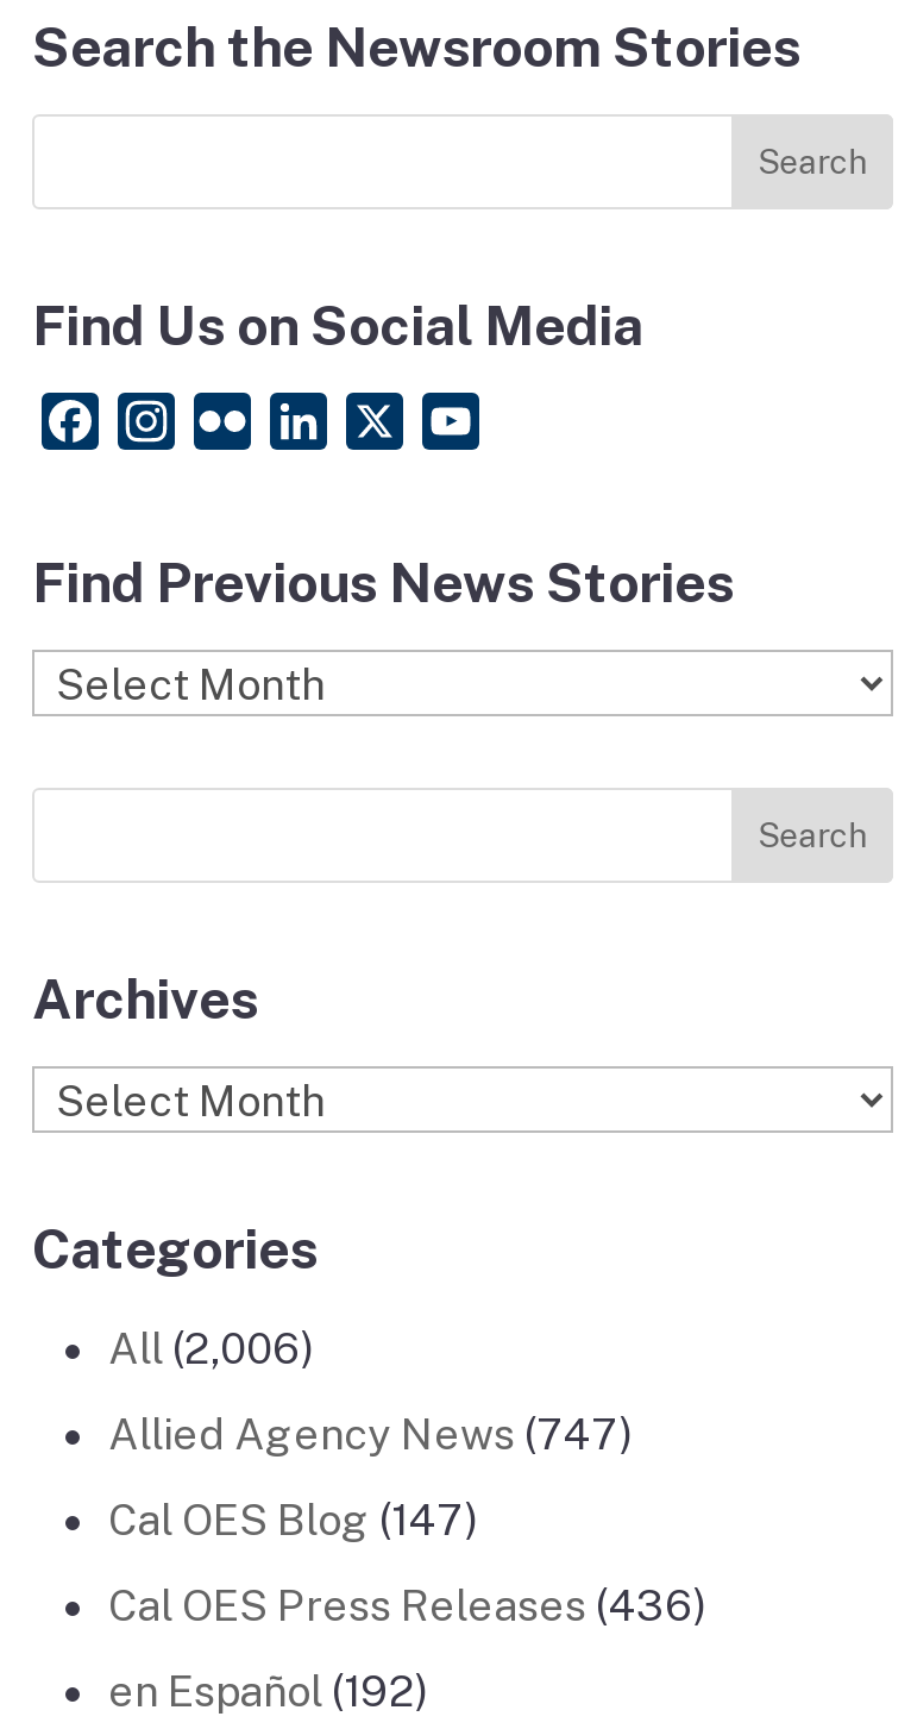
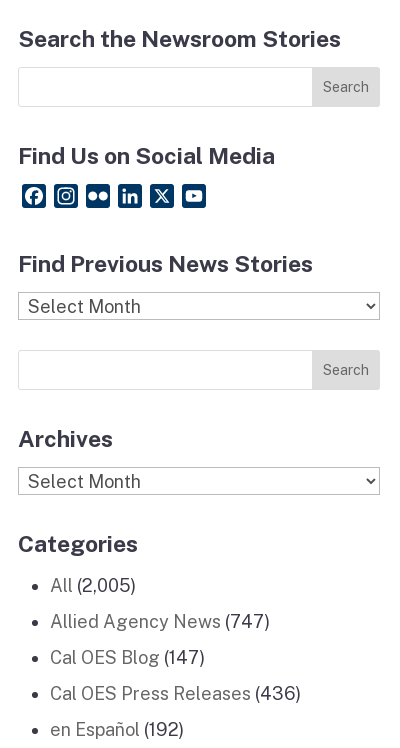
[108,1323,313,1373] All (2,006) -> [50,575,136,596] All (2,005)

